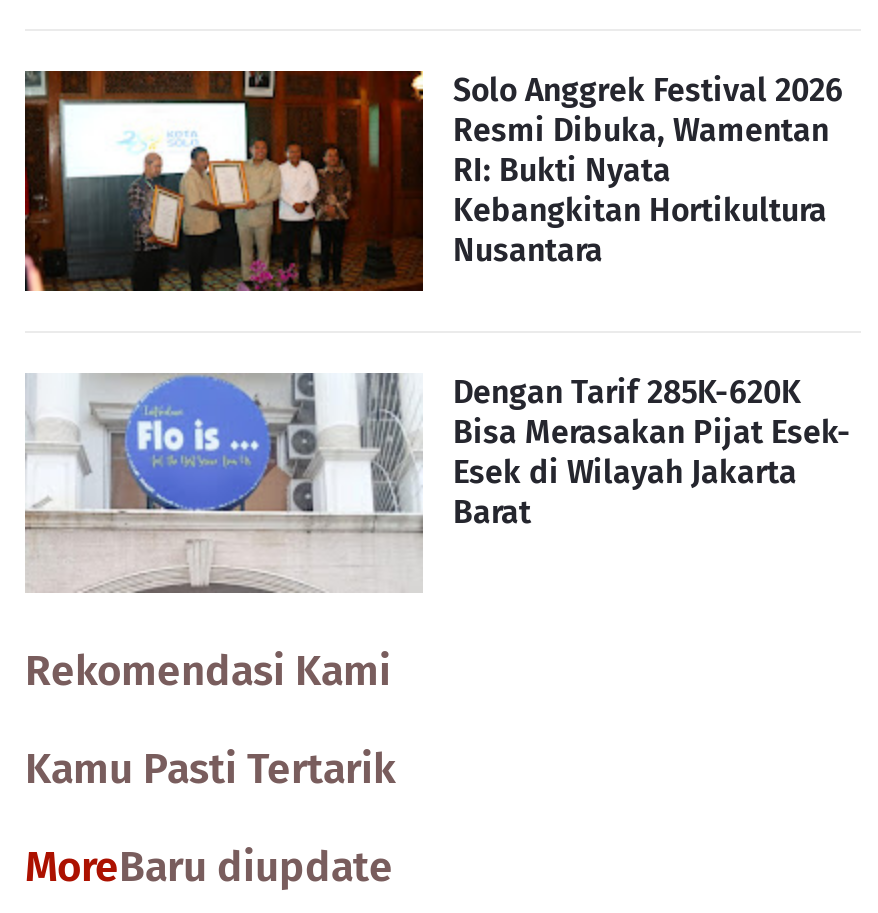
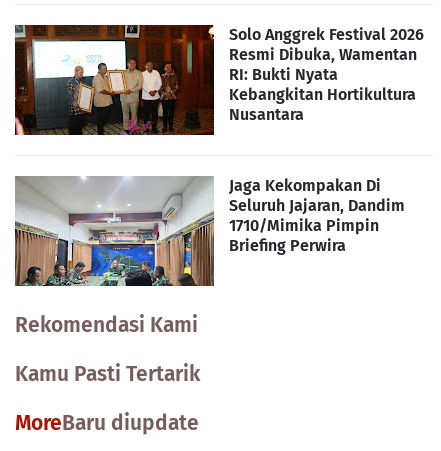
[25,373,851,593] [image] | Dengan Tarif 285K-620K | Bisa Merasakan Pijat Esek- | Esek di Wilayah Jakarta | Barat -> [14,176,405,287] [image] | Jaga Kekompakan Di | Seluruh Jajaran, Dandim | 1710/Mimika Pimpin | Briefing Perwira

